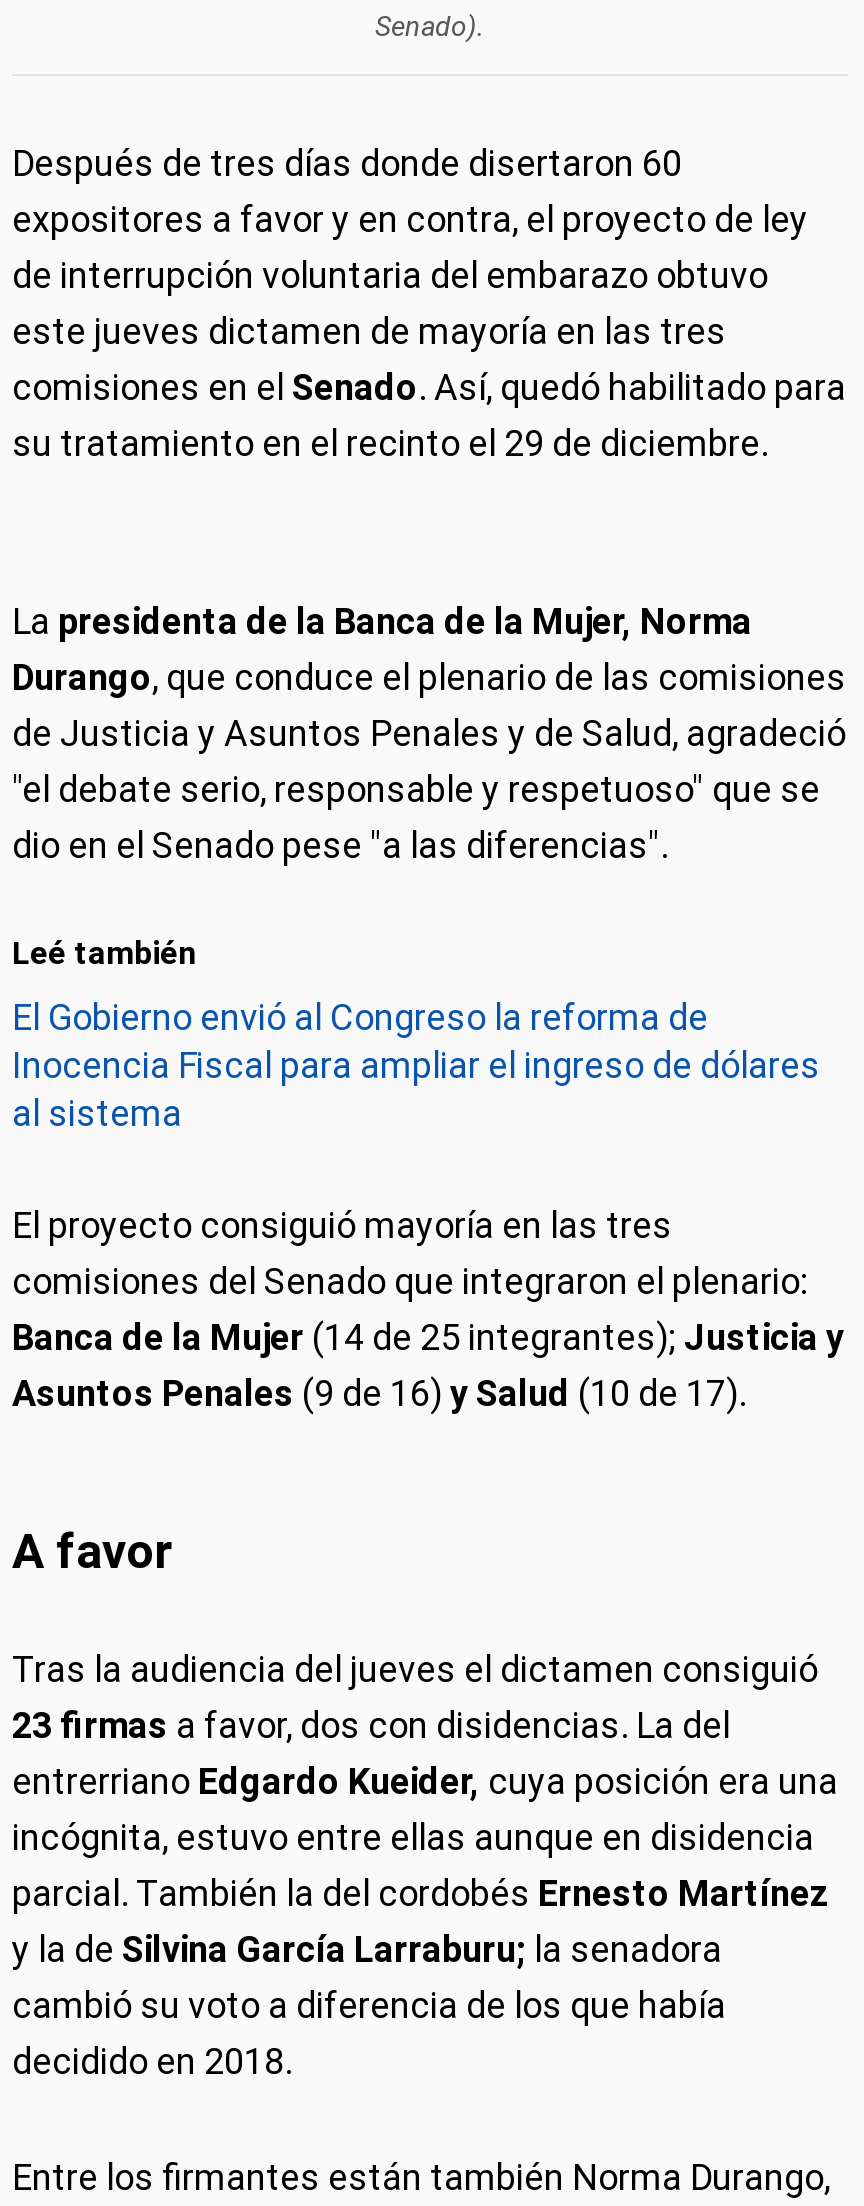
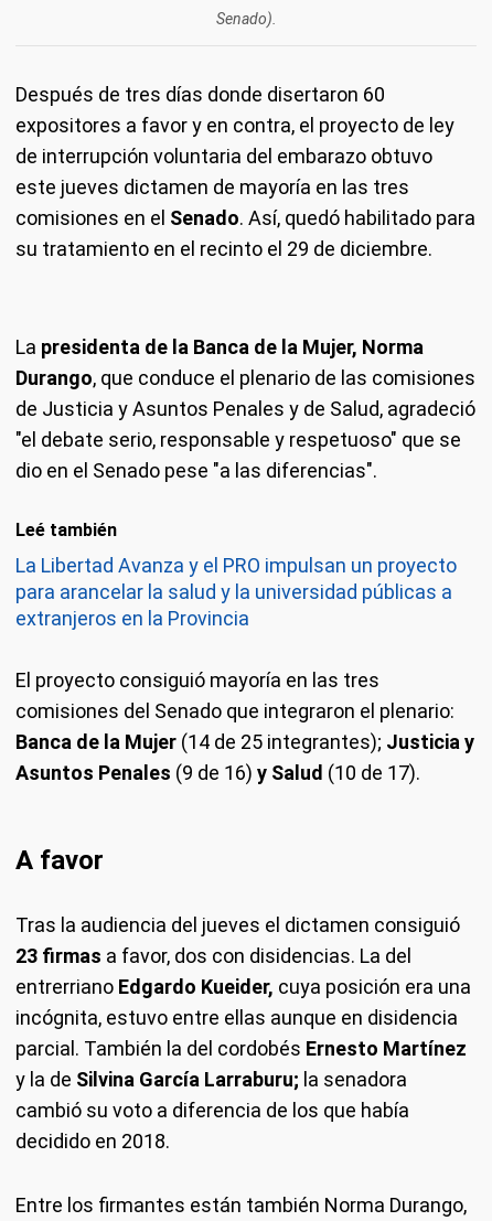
[12,996,820,1134] El Gobierno envió al Congreso la reforma de | Inocencia Fiscal para ampliar el ingreso de dólares | al sistema -> [15,554,457,630] La Libertad Avanza y el PRO impulsan un proyecto | para arancelar la salud y la universidad públicas a | extranjeros en la Provincia

